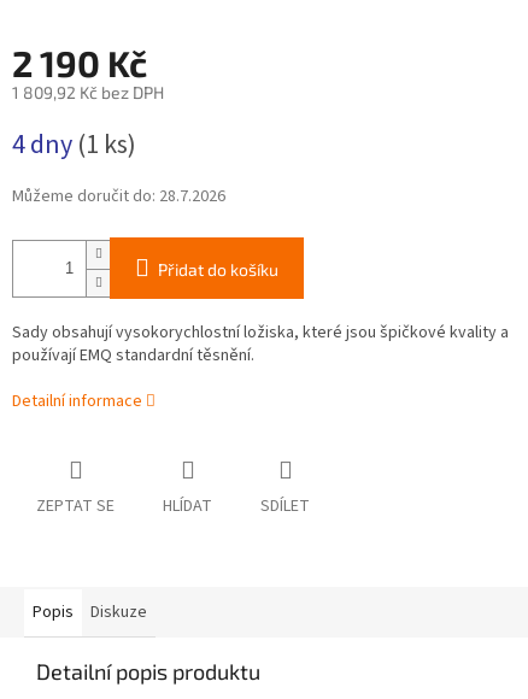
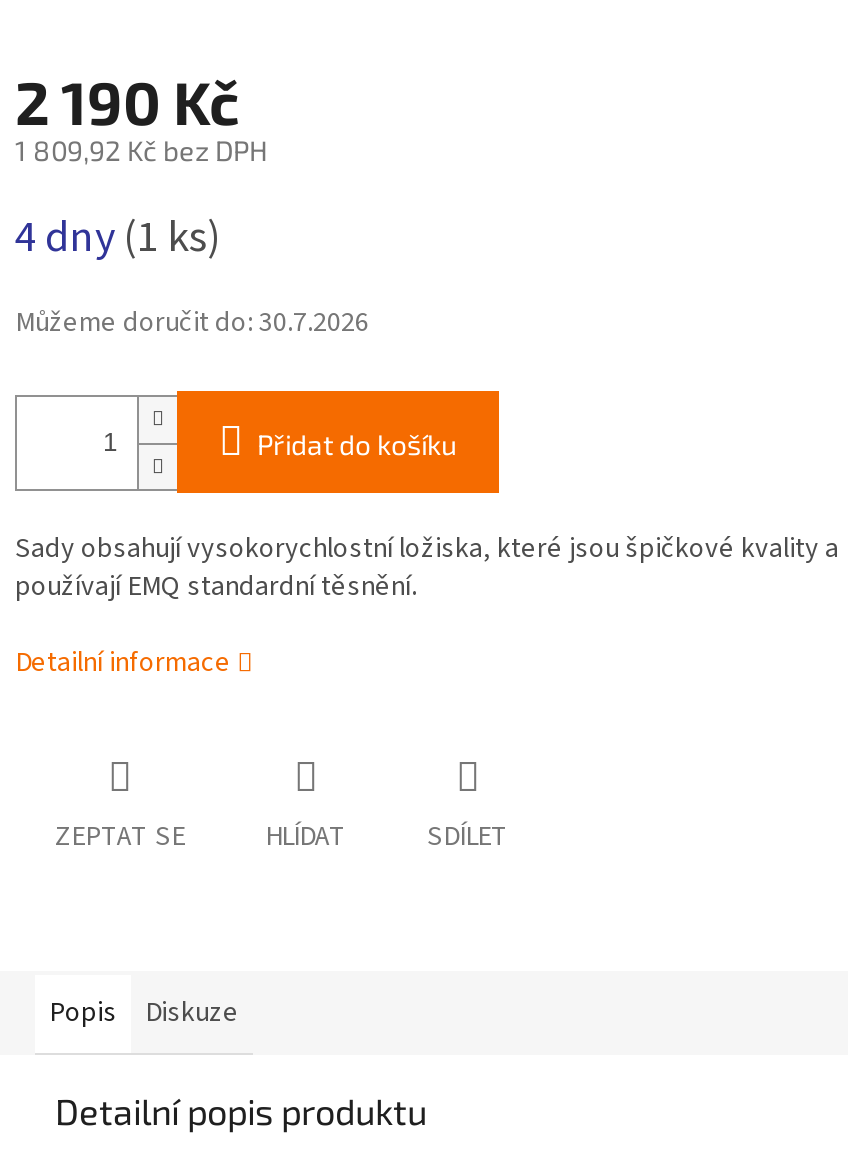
[12,185,225,209] Můžeme doručit do: 28.7.2026 -> [15,304,369,344] Můžeme doručit do: 30.7.2026

